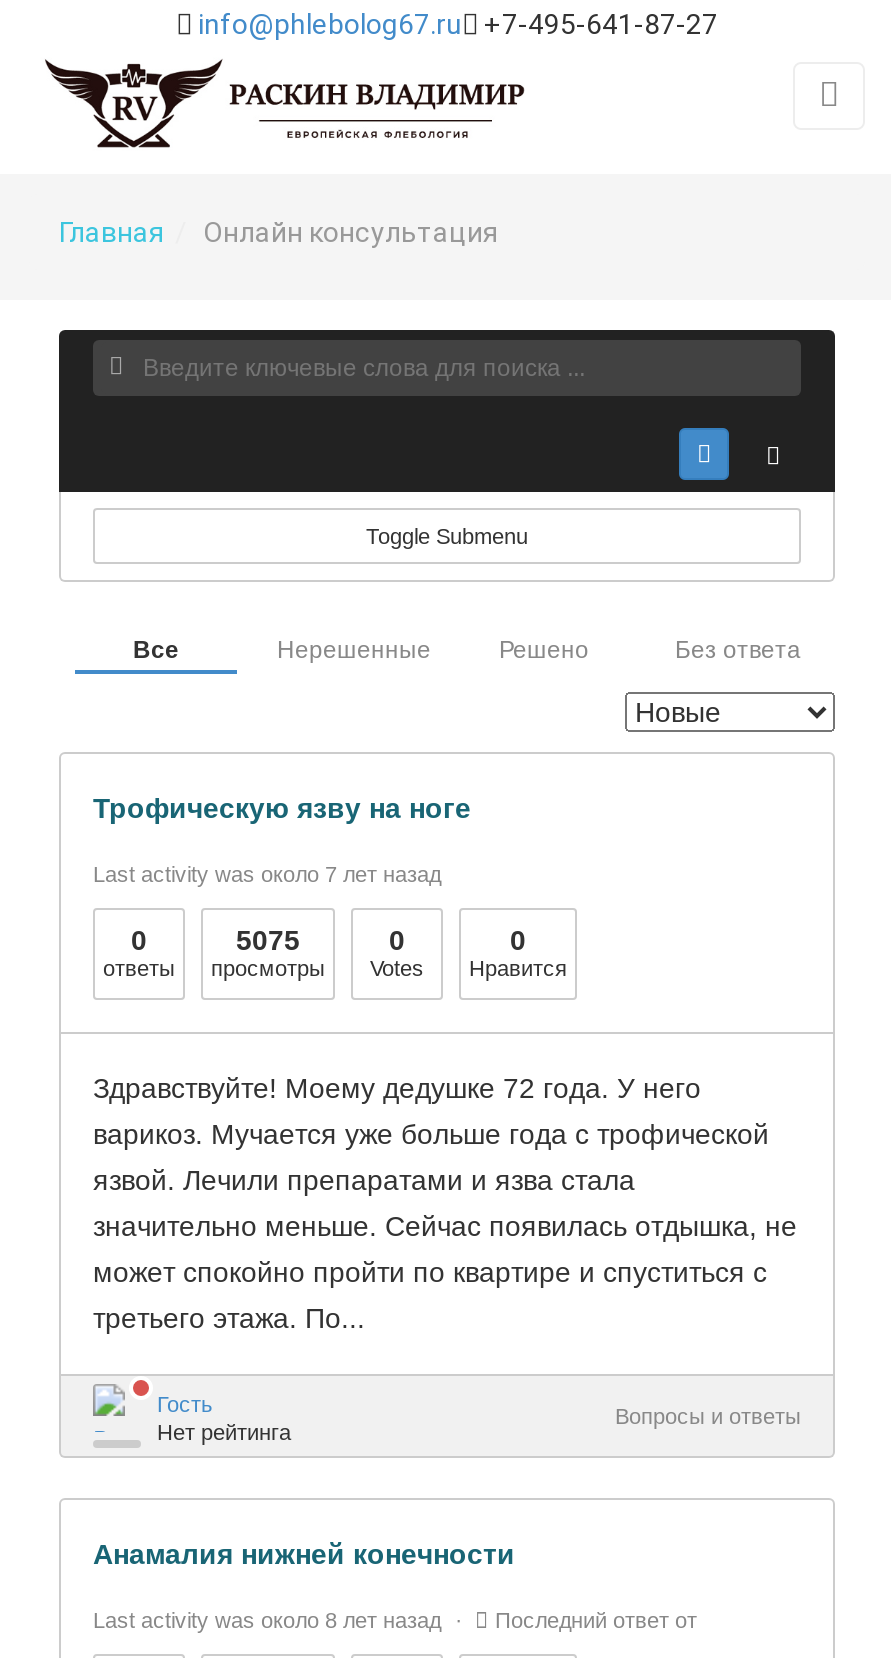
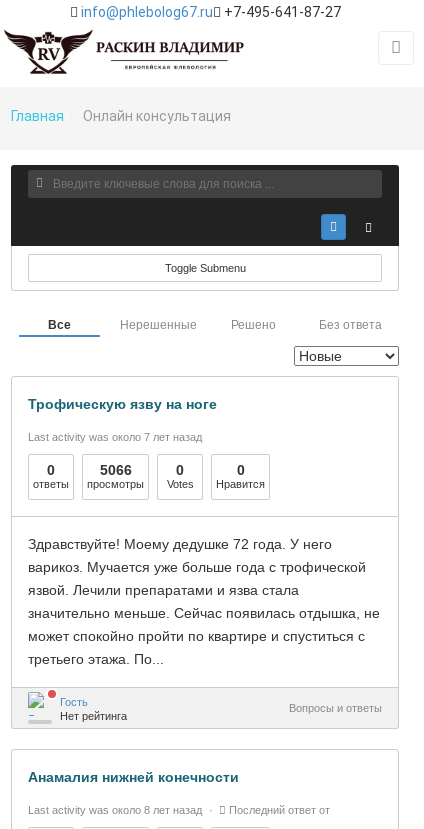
[236,923,300,955] 5075 -> [99,462,131,478] 5066

